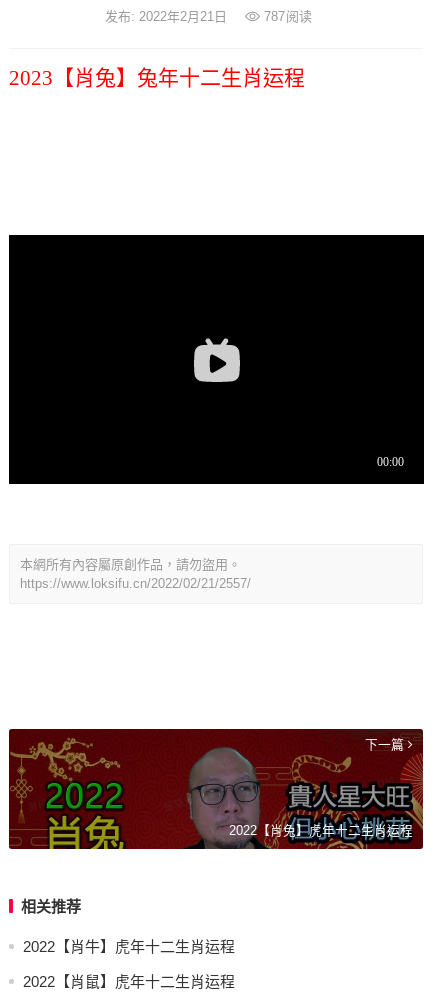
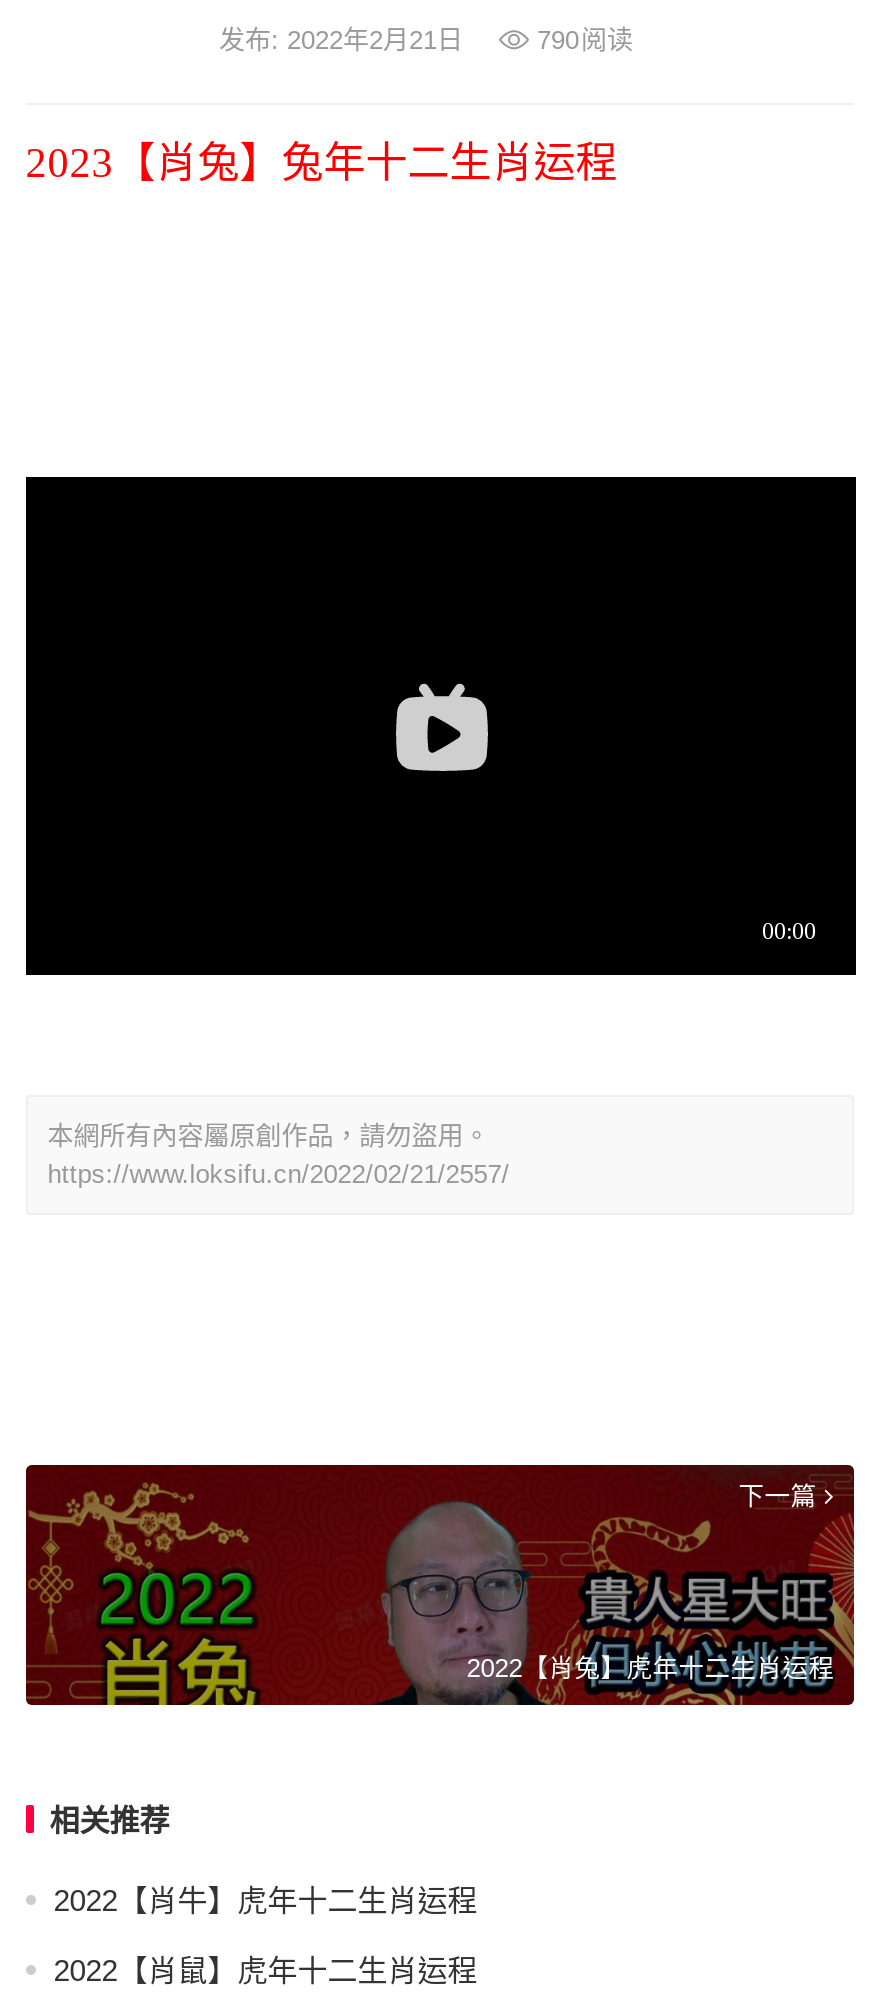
[105,9,312,24] 发布: 2022年2月21日 787阅读 -> [219,25,633,55] 发布: 2022年2月21日 790阅读

